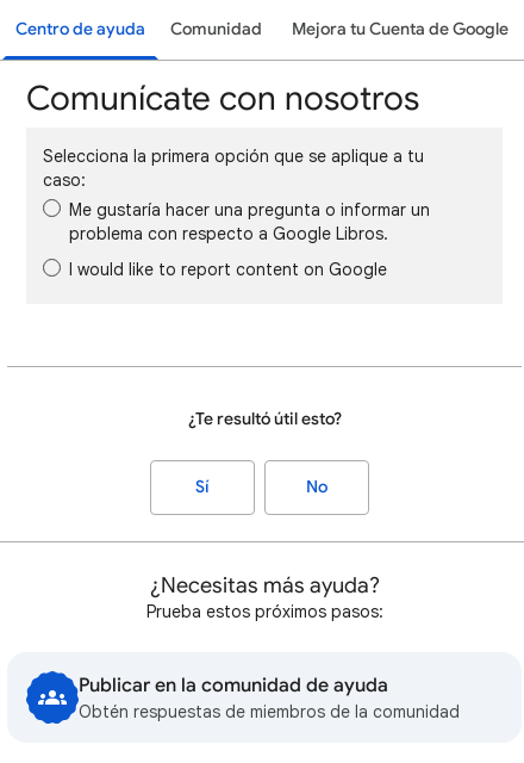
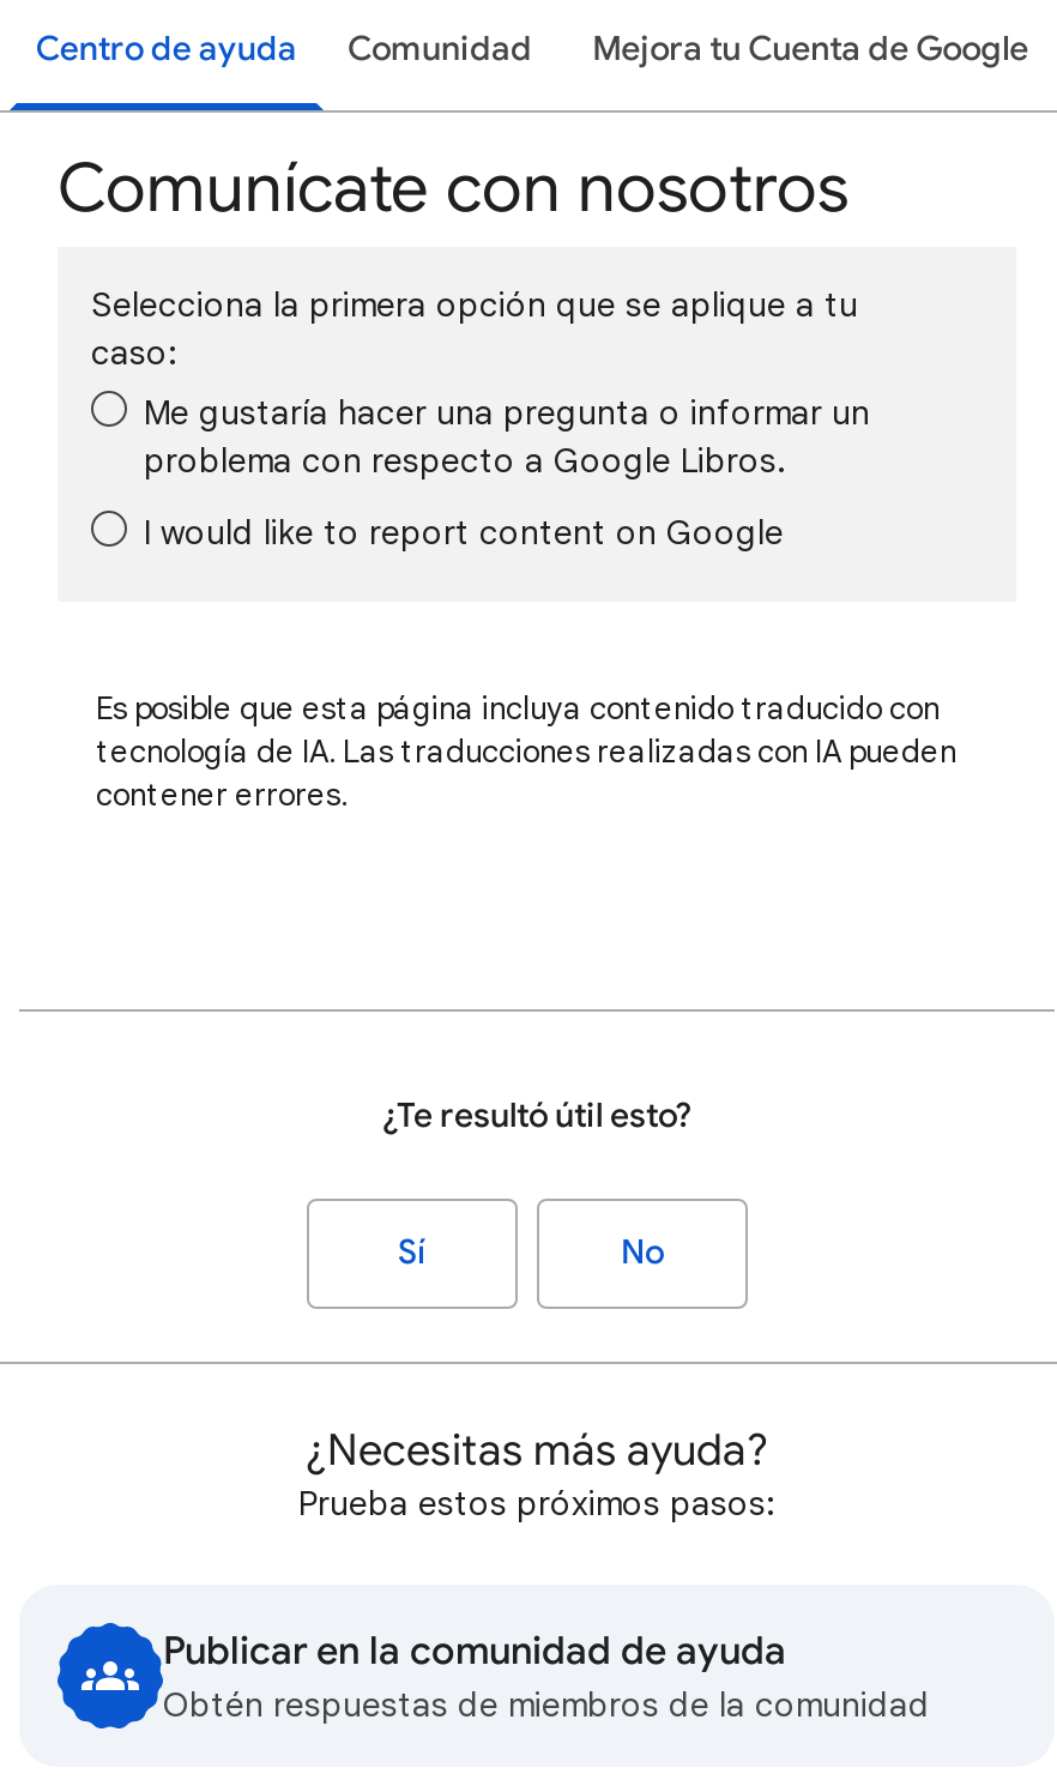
none -> [96,688,956,815] Es posible que esta página incluya contenido traducido con | tecnología de IA. Las traducciones realizadas con IA pueden | contener errores.

